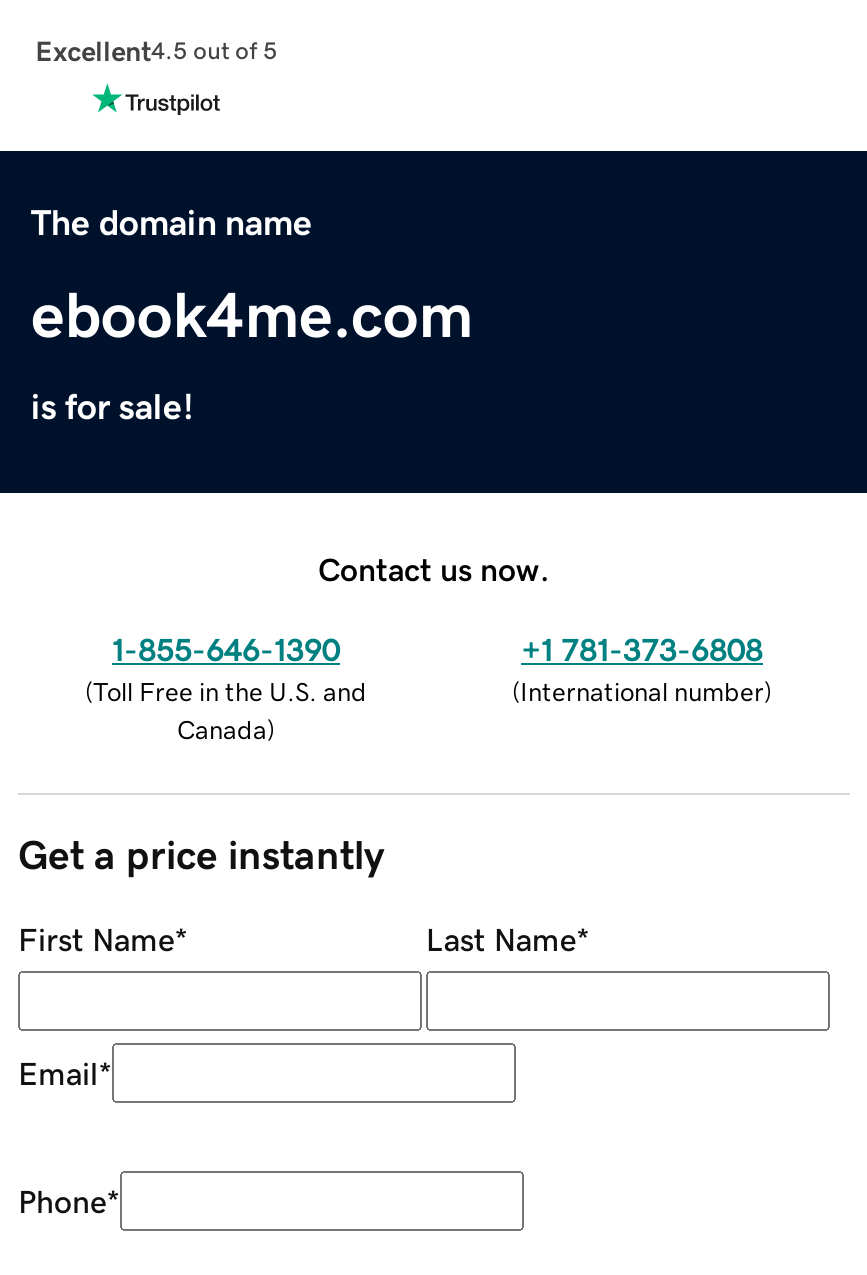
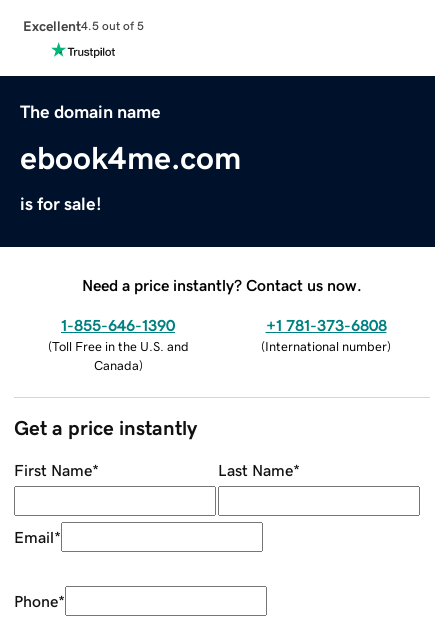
[318,552,550,584] Contact us now. -> [82,277,362,293] Need a price instantly? Contact us now.

